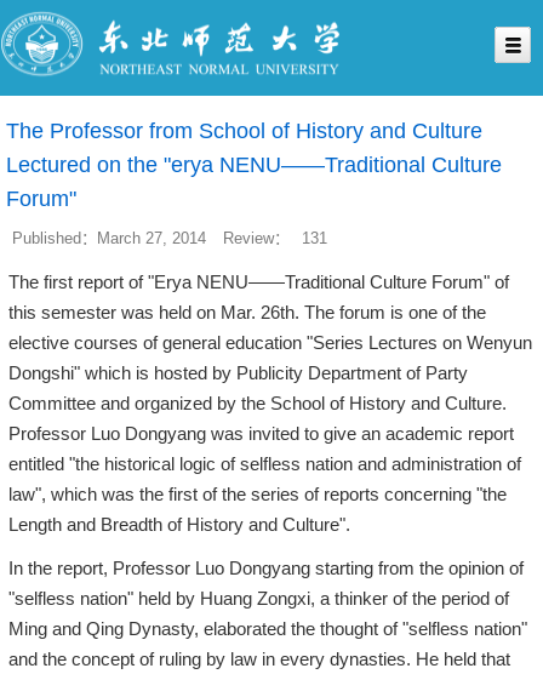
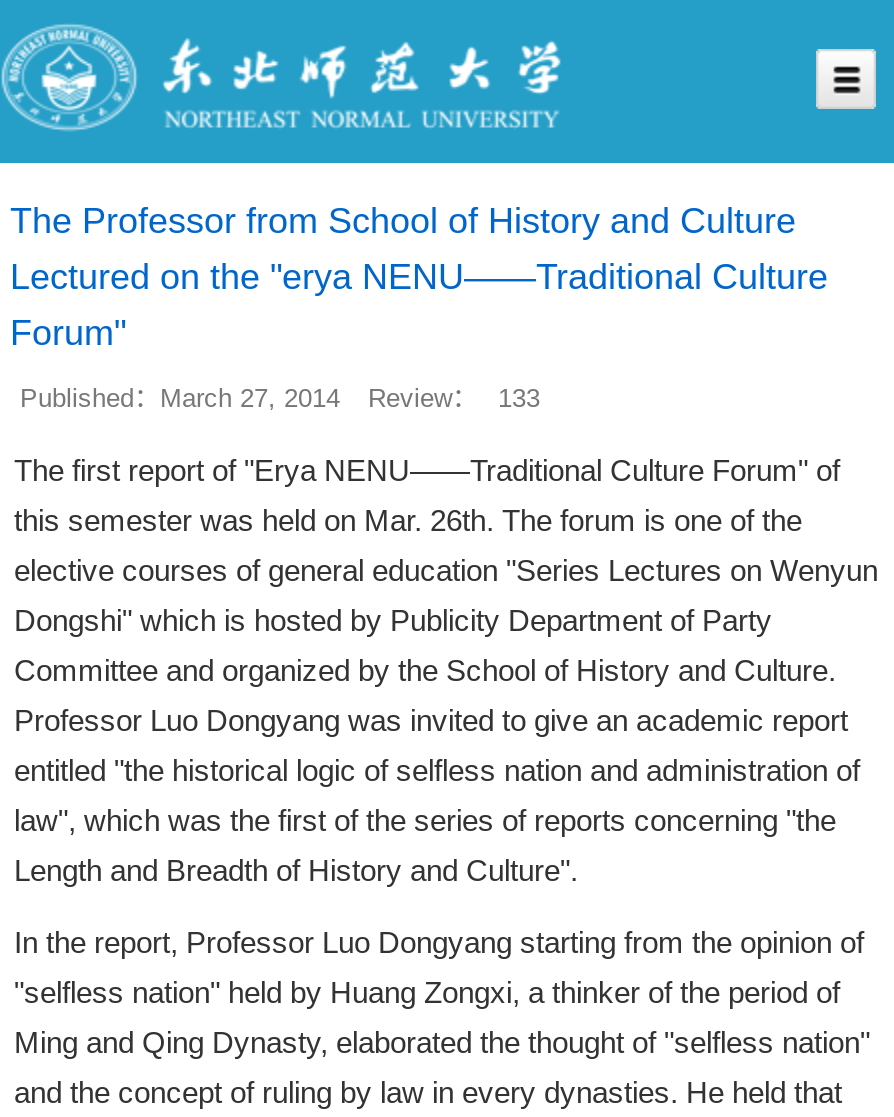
[12,229,327,247] Published：March 27, 2014 Review： 131 -> [20,383,540,413] Published：March 27, 2014 Review： 133

